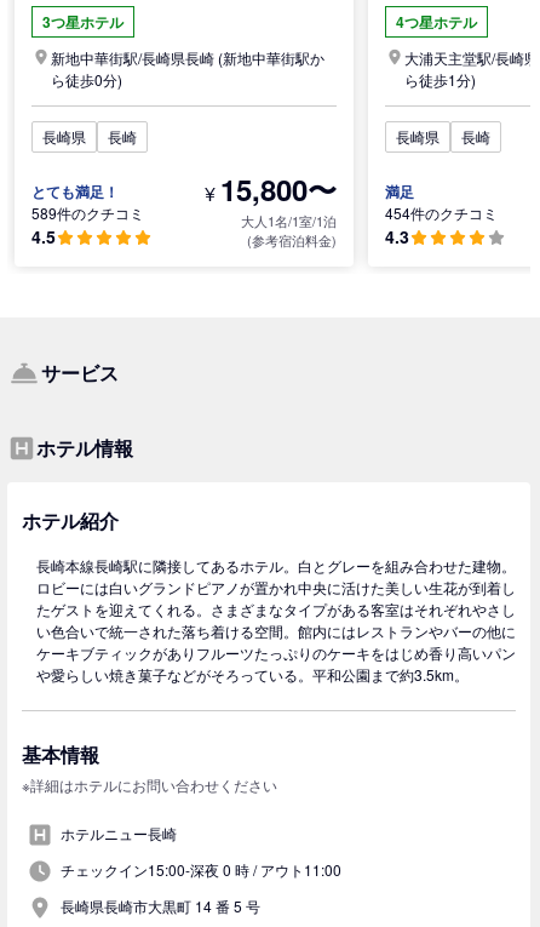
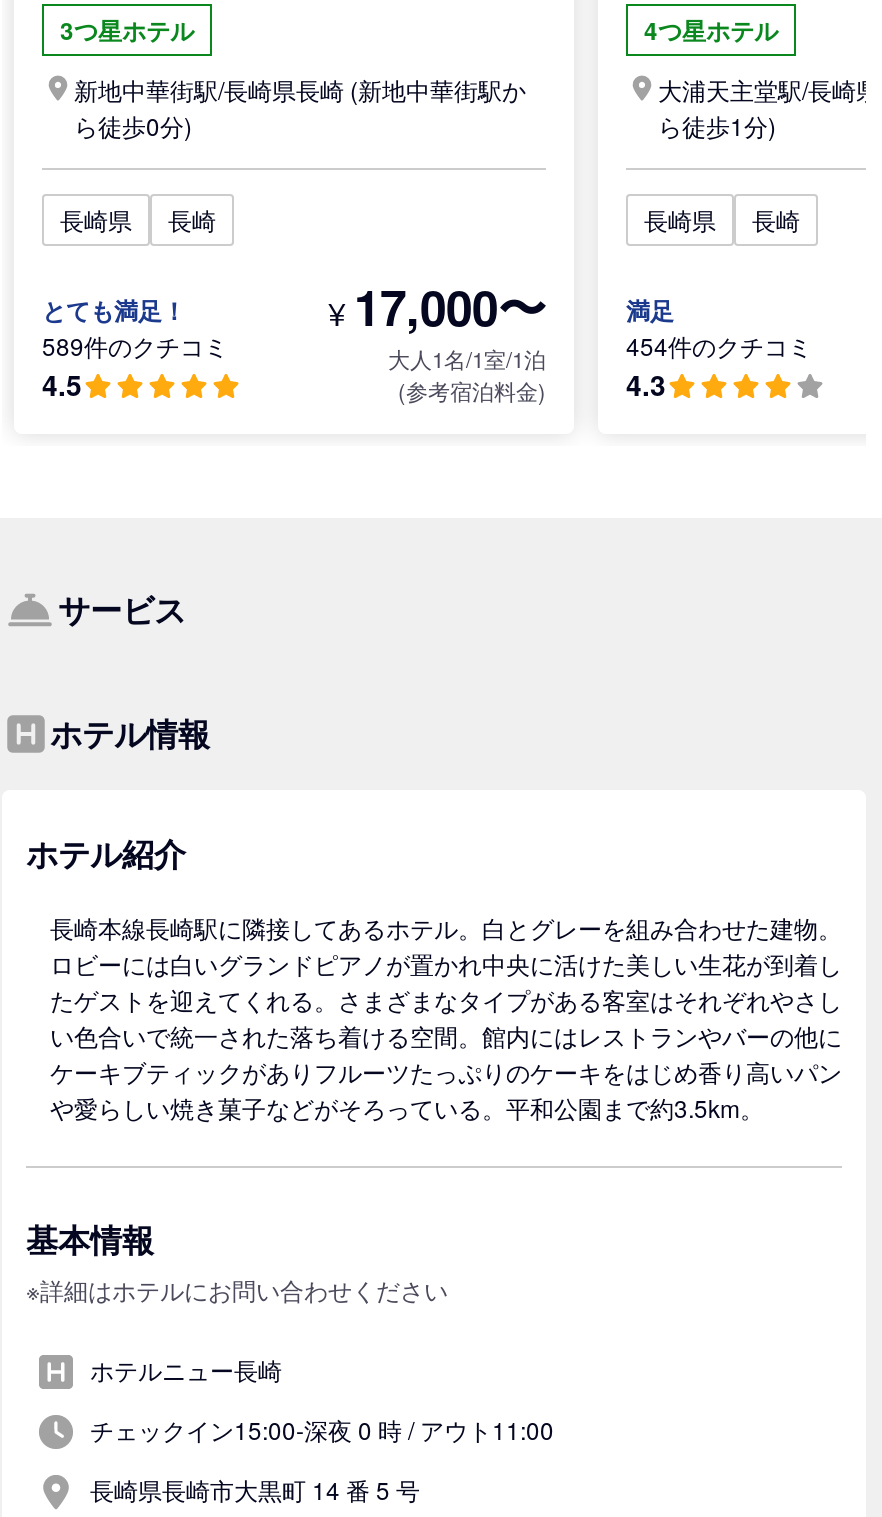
[205,168,337,210] ¥ 15,800〜 -> [328,272,546,340] ¥ 17,000〜

